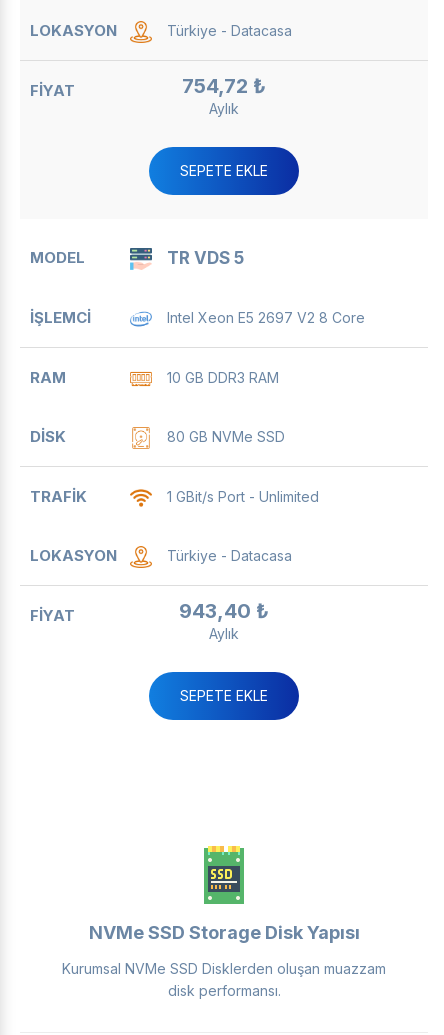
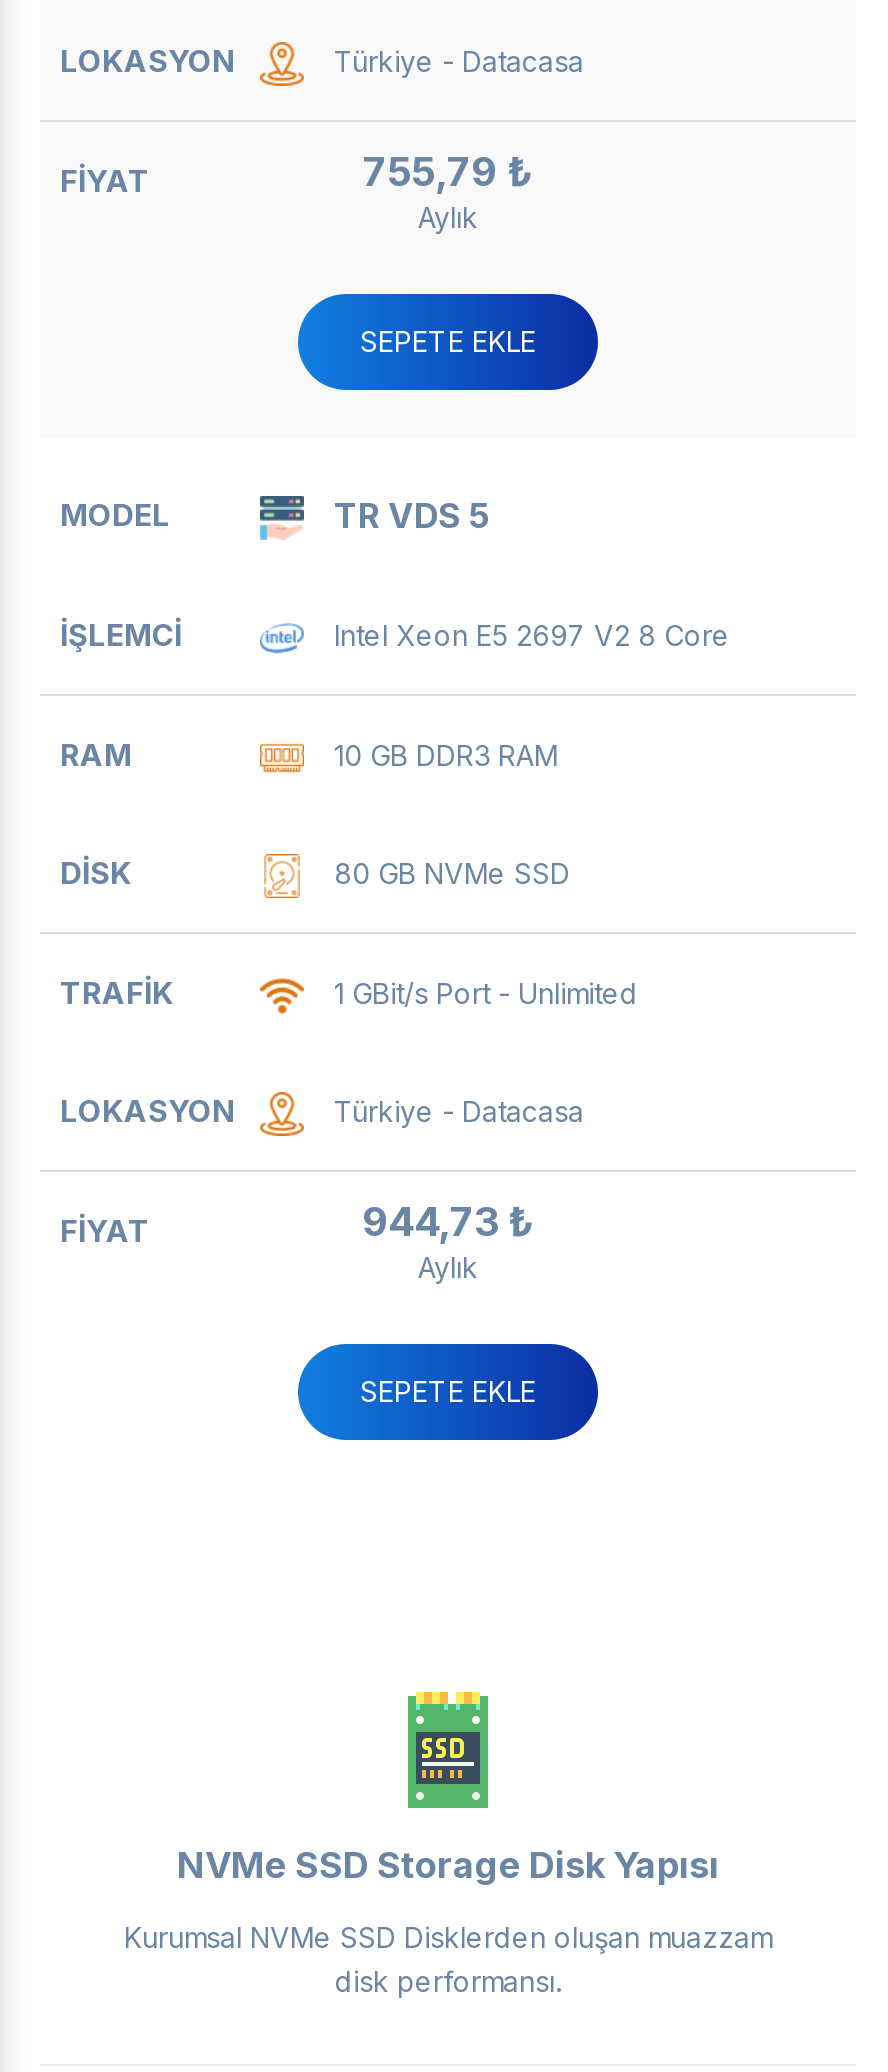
[182,74,266,98] 754,72 ₺ -> [363,148,533,196] 755,79 ₺
[179,599,269,623] 943,40 ₺ -> [362,1198,534,1246] 944,73 ₺

